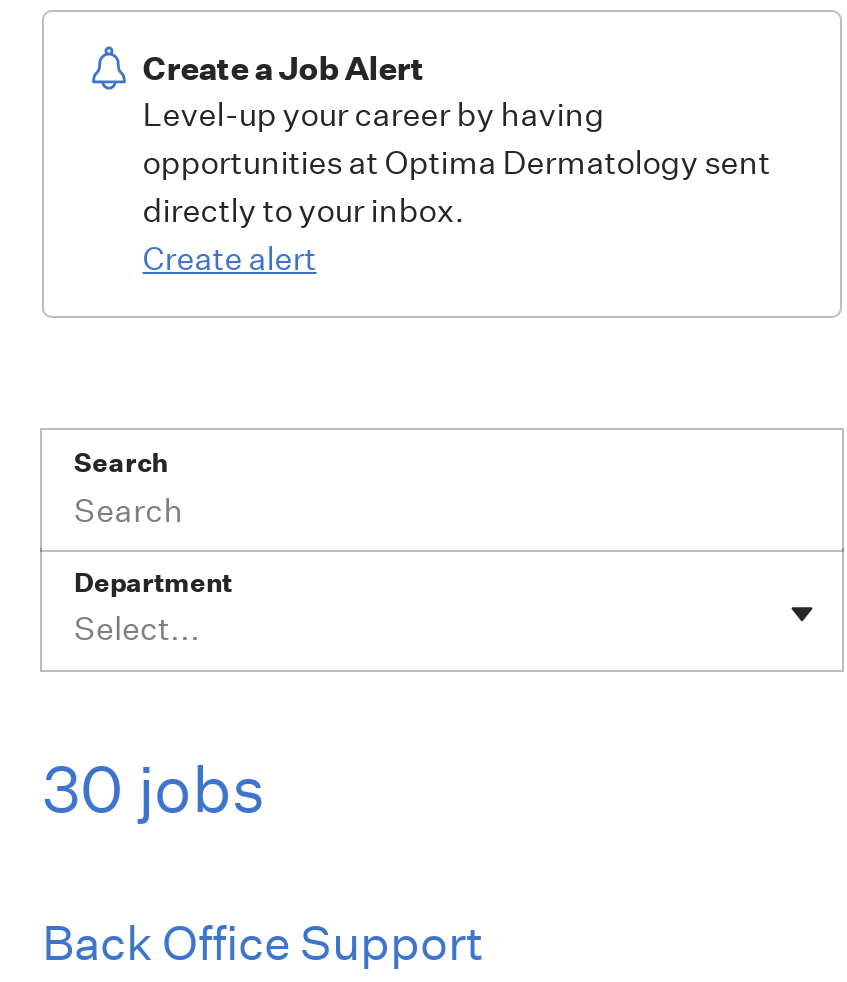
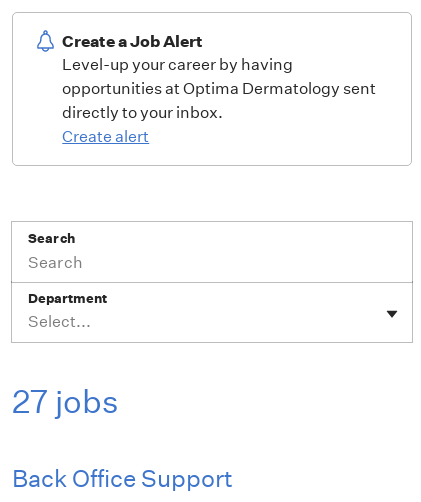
[42,750,266,828] 30 jobs -> [12,382,119,421] 27 jobs

